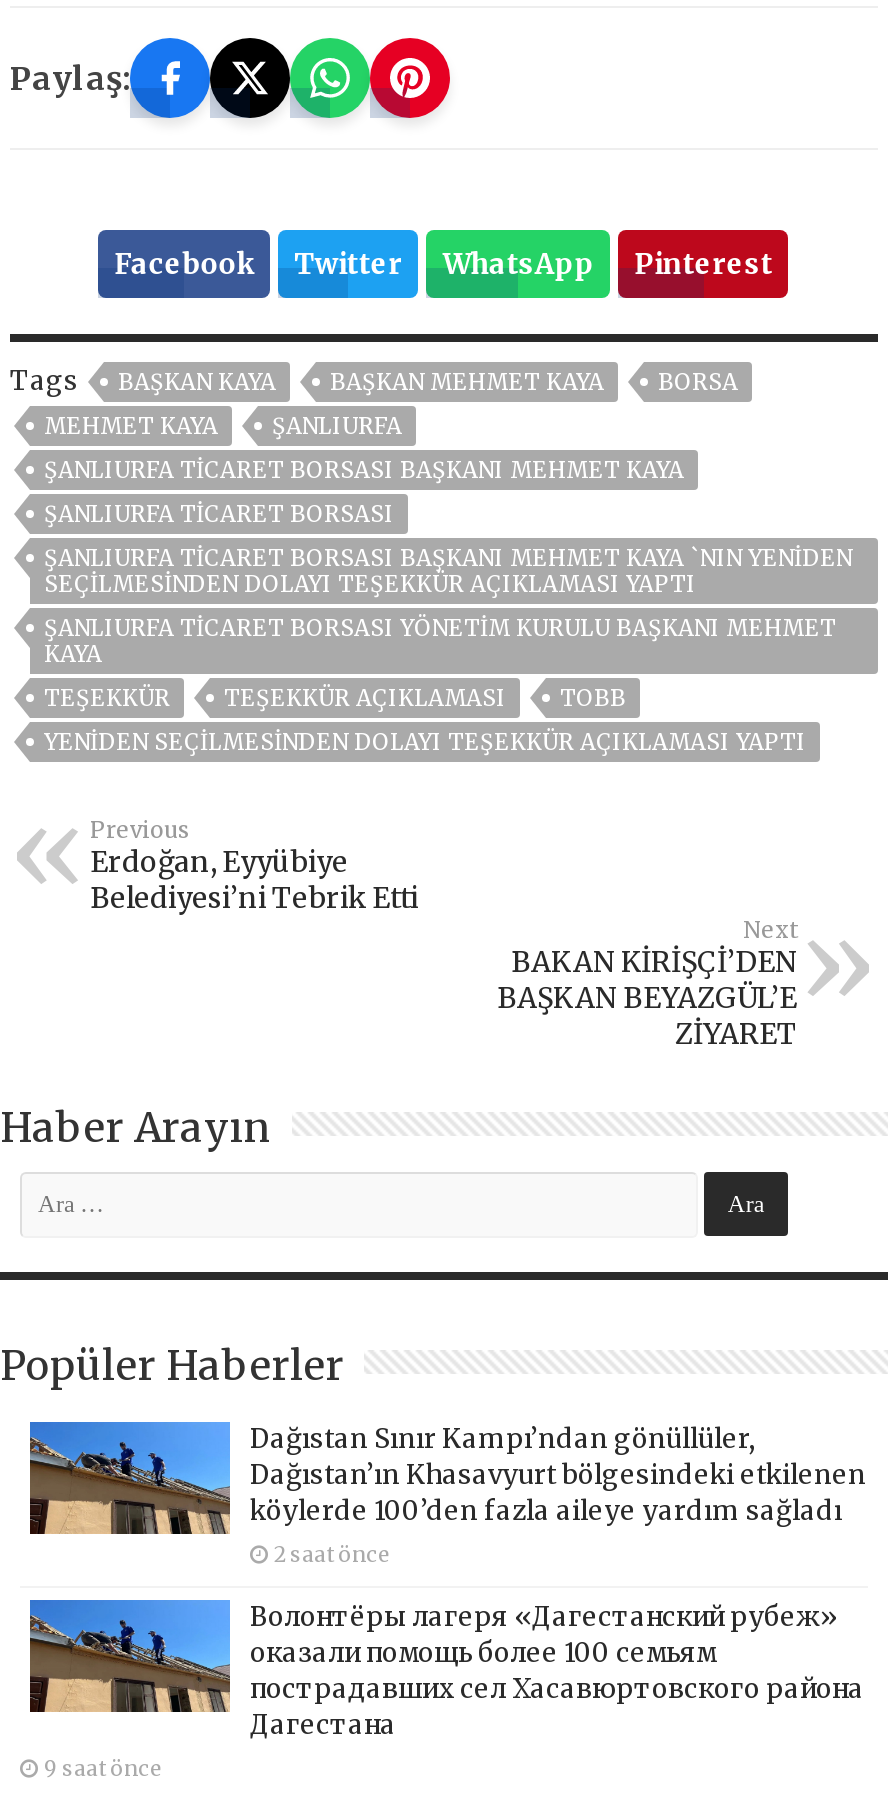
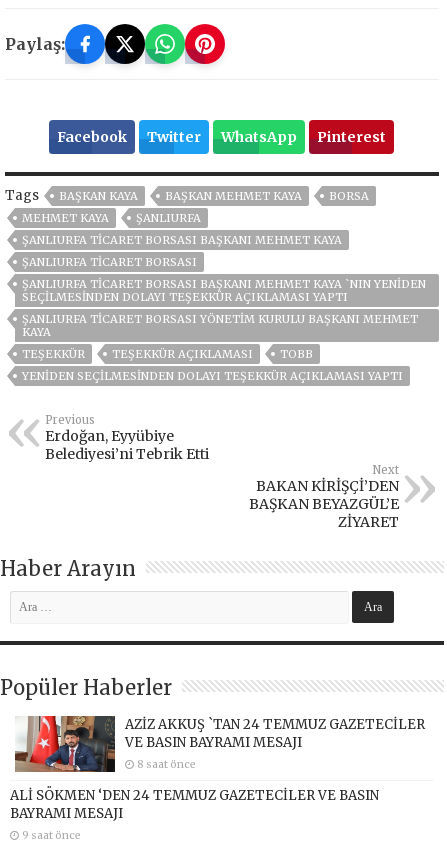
[28,1420,866,1568] [image] | Dağıstan Sınır Kampı’ndan gönüllüler, | Dağıstan’ın Khasavyurt bölgesindeki etkilenen | köylerde 100’den fazla aileye yardım sağladı | 2 saat önce -> [15,715,425,773] [image] | AZİZ AKKUŞ `TAN 24 TEMMUZ GAZETECİLER | VE BASIN BAYRAMI MESAJI | 8 saat önce
[250,1600,864,1742] Волонтёры лагеря «Дагестанский рубеж» | оказали помощь более 100 семьям | пострадавших сел Хасавюртовского района | Дагестана -> [10,787,379,822] ALİ SÖKMEN ‘DEN 24 TEMMUZ GAZETECİLER VE BASIN | BAYRAMI MESAJI

